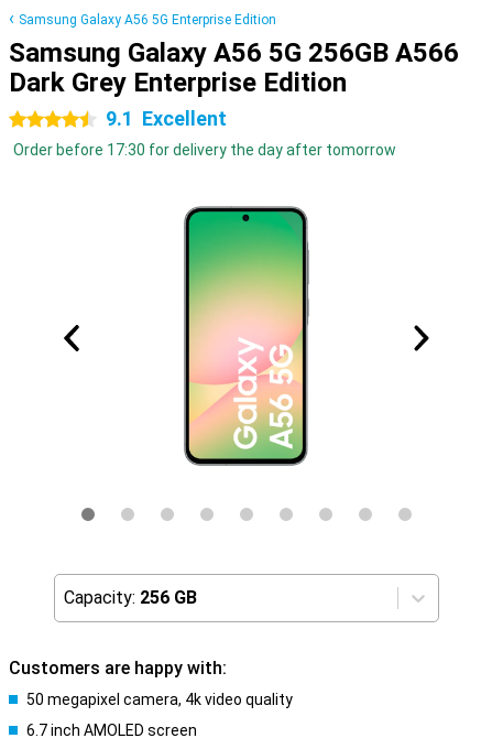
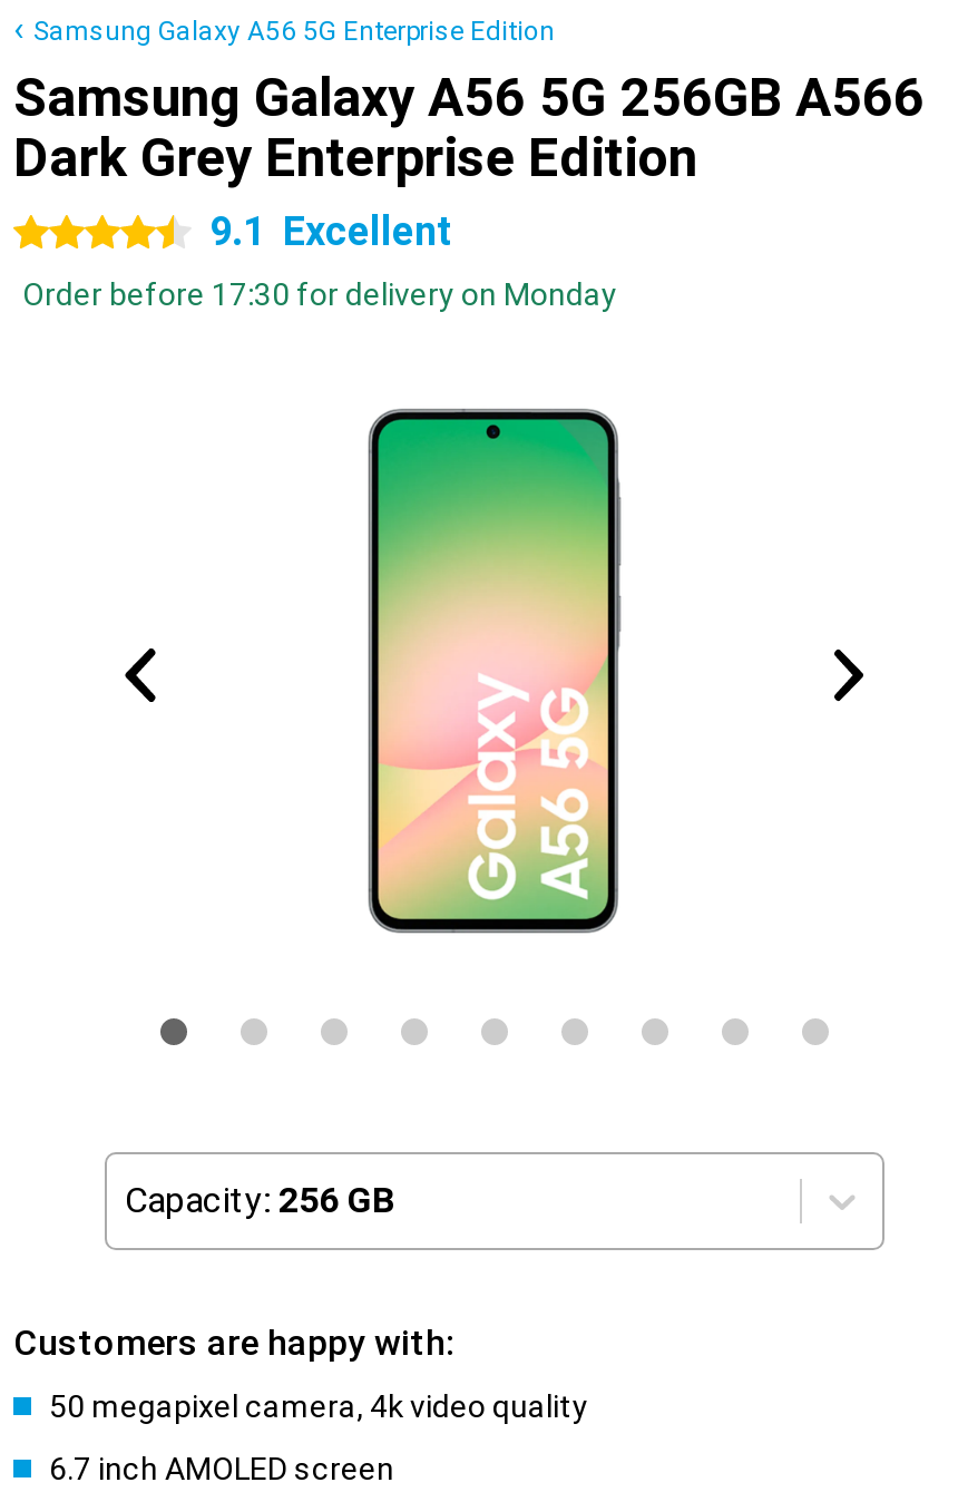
[13,141,396,159] Order before 17:30 for delivery the day after tomorrow -> [22,276,617,312] Order before 17:30 for delivery on Monday

